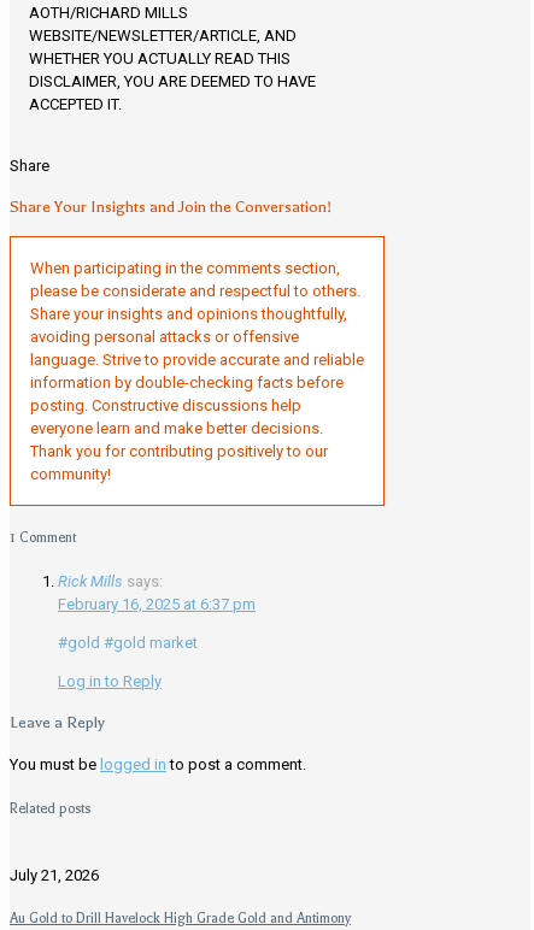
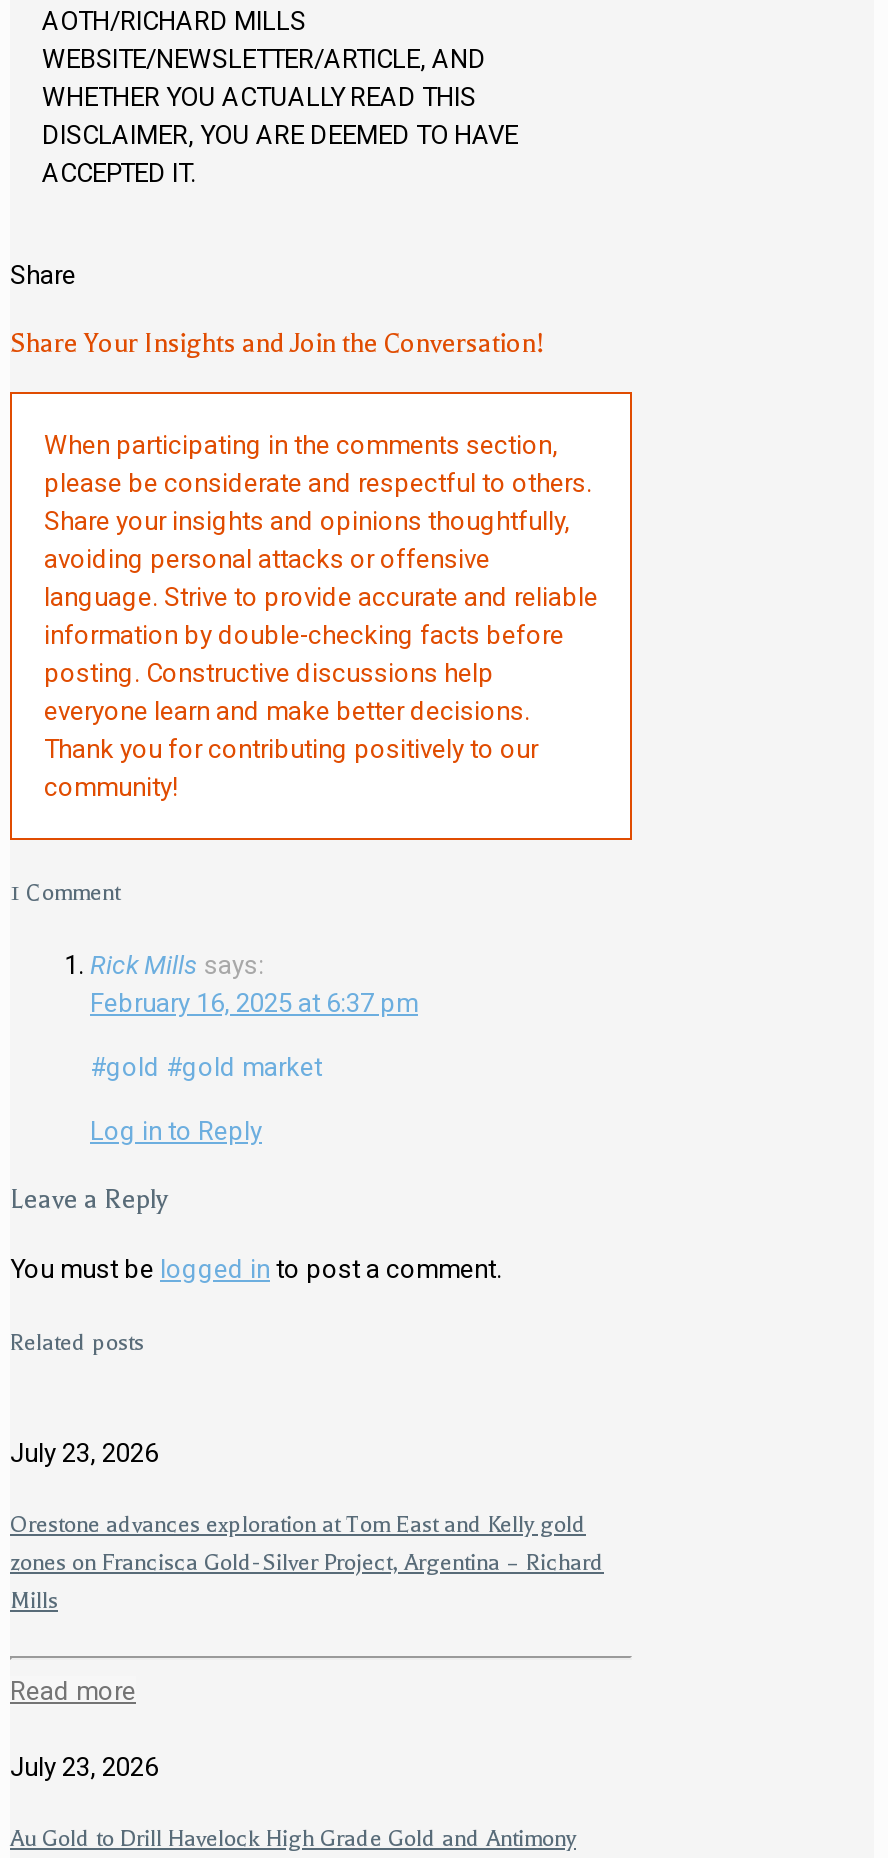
[10,866,99,884] July 21, 2026 -> [10,1438,604,1782] July 23, 2026 | Orestone advances exploration at Tom East and Kelly gold | zones on Francisca Gold-Silver Project, Argentina – Richard | Mills | Read more | July 23, 2026

